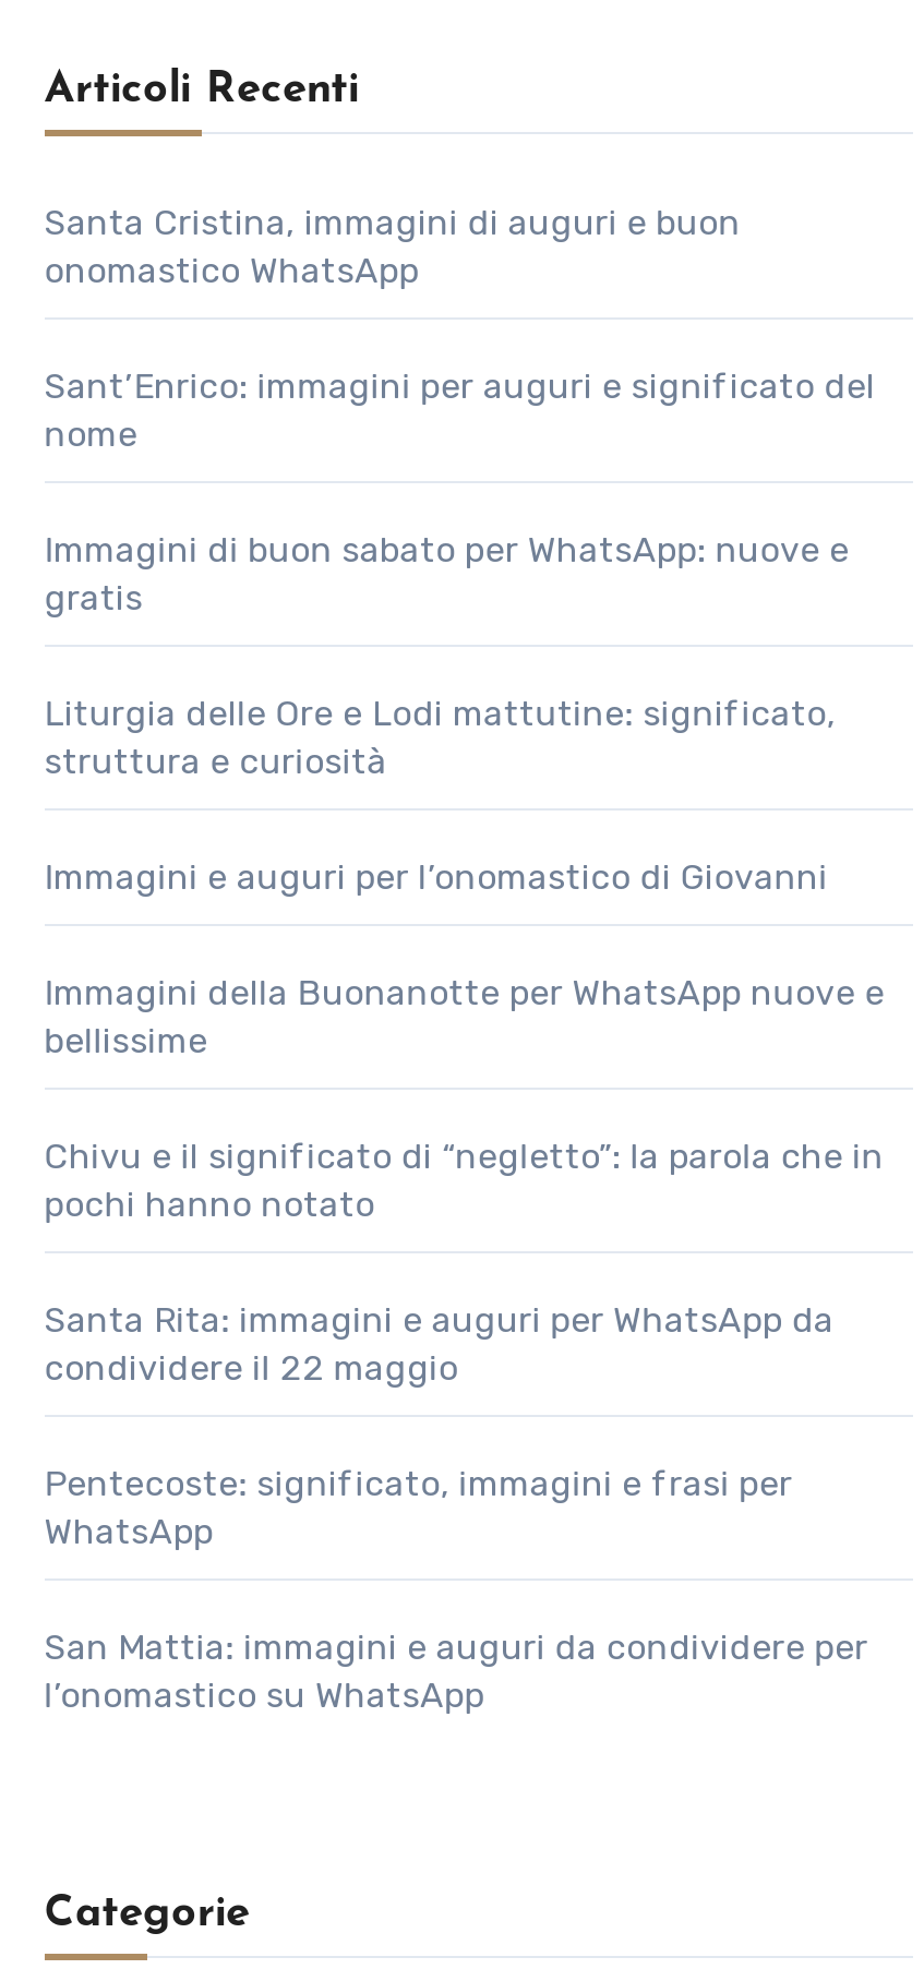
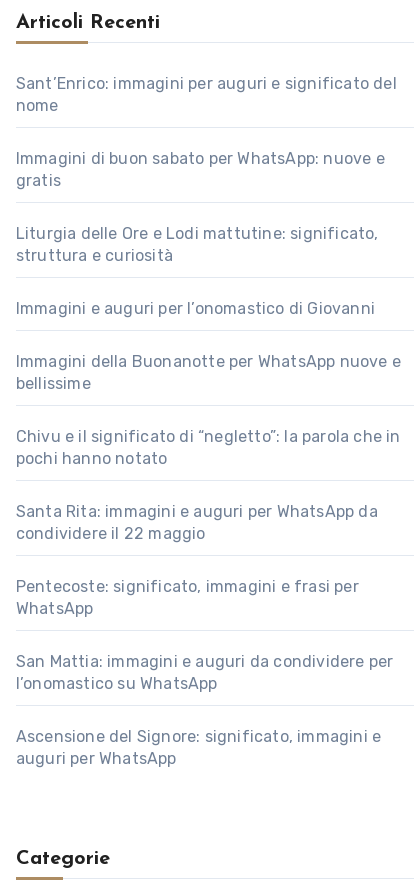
[44,201,741,291] Santa Cristina, immagini di auguri e buon | onomastico WhatsApp -> none
moved [44,365,885,1715] -> [16,74,401,693]: Sant’Enrico: immagini per auguri e significato del | nome | Immagini di buon sabato per WhatsApp: nuove e | ... | San Mattia: immagini e auguri da condividere per | l’onomastico su WhatsApp
none -> [16,727,381,768] Ascensione del Signore: significato, immagini e | auguri per WhatsApp

